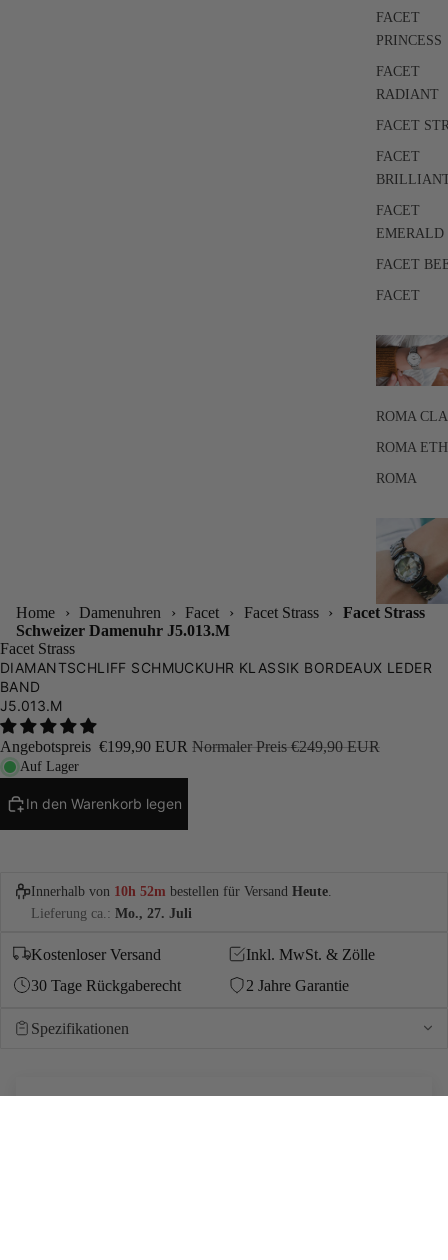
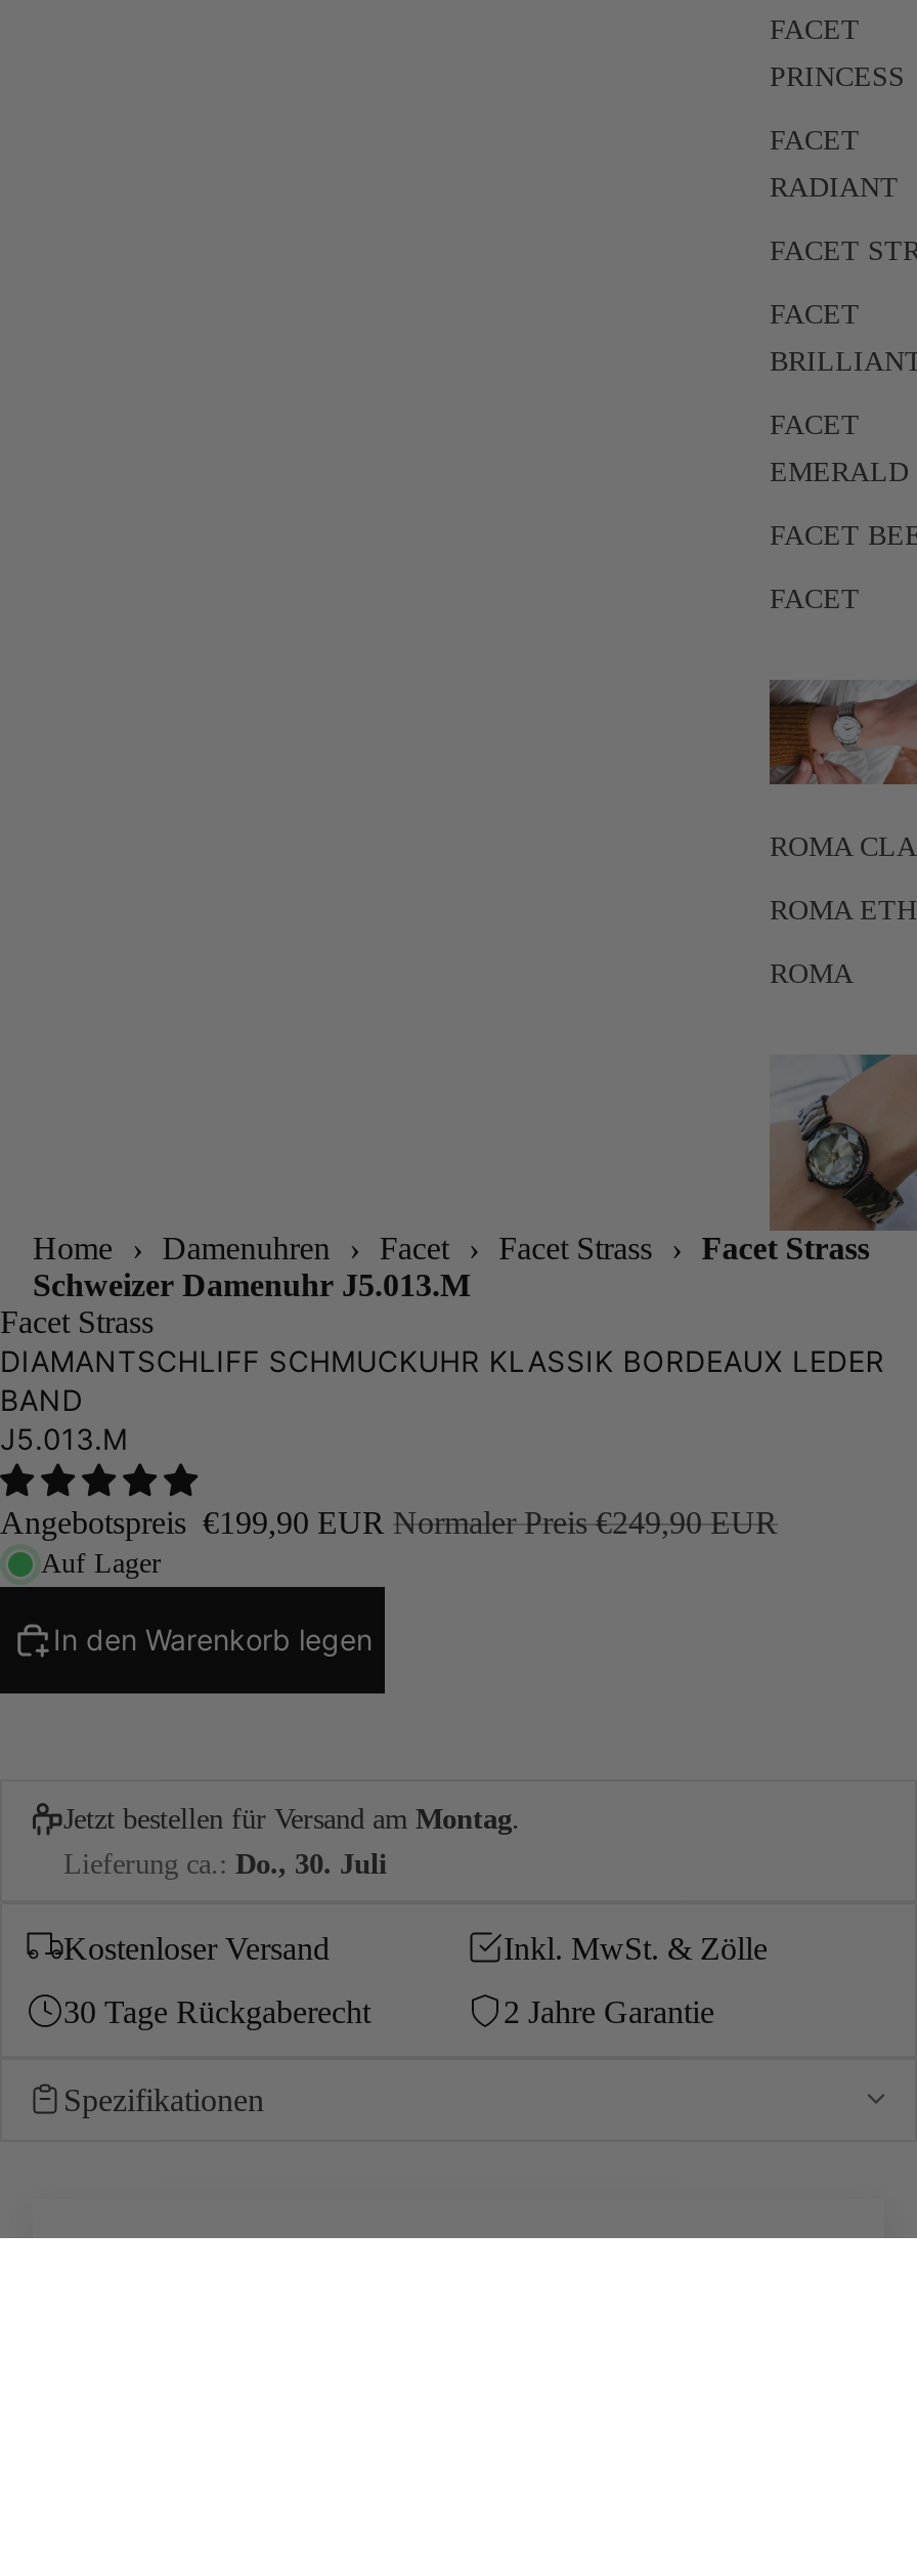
[31,883,332,921] Innerhalb von 10h 52m bestellen für Versand Heute. | Lieferung ca.: Mo., 27. Juli -> [63,1801,520,1879] Jetzt bestellen für Versand am Montag. | Lieferung ca.: Do., 30. Juli

